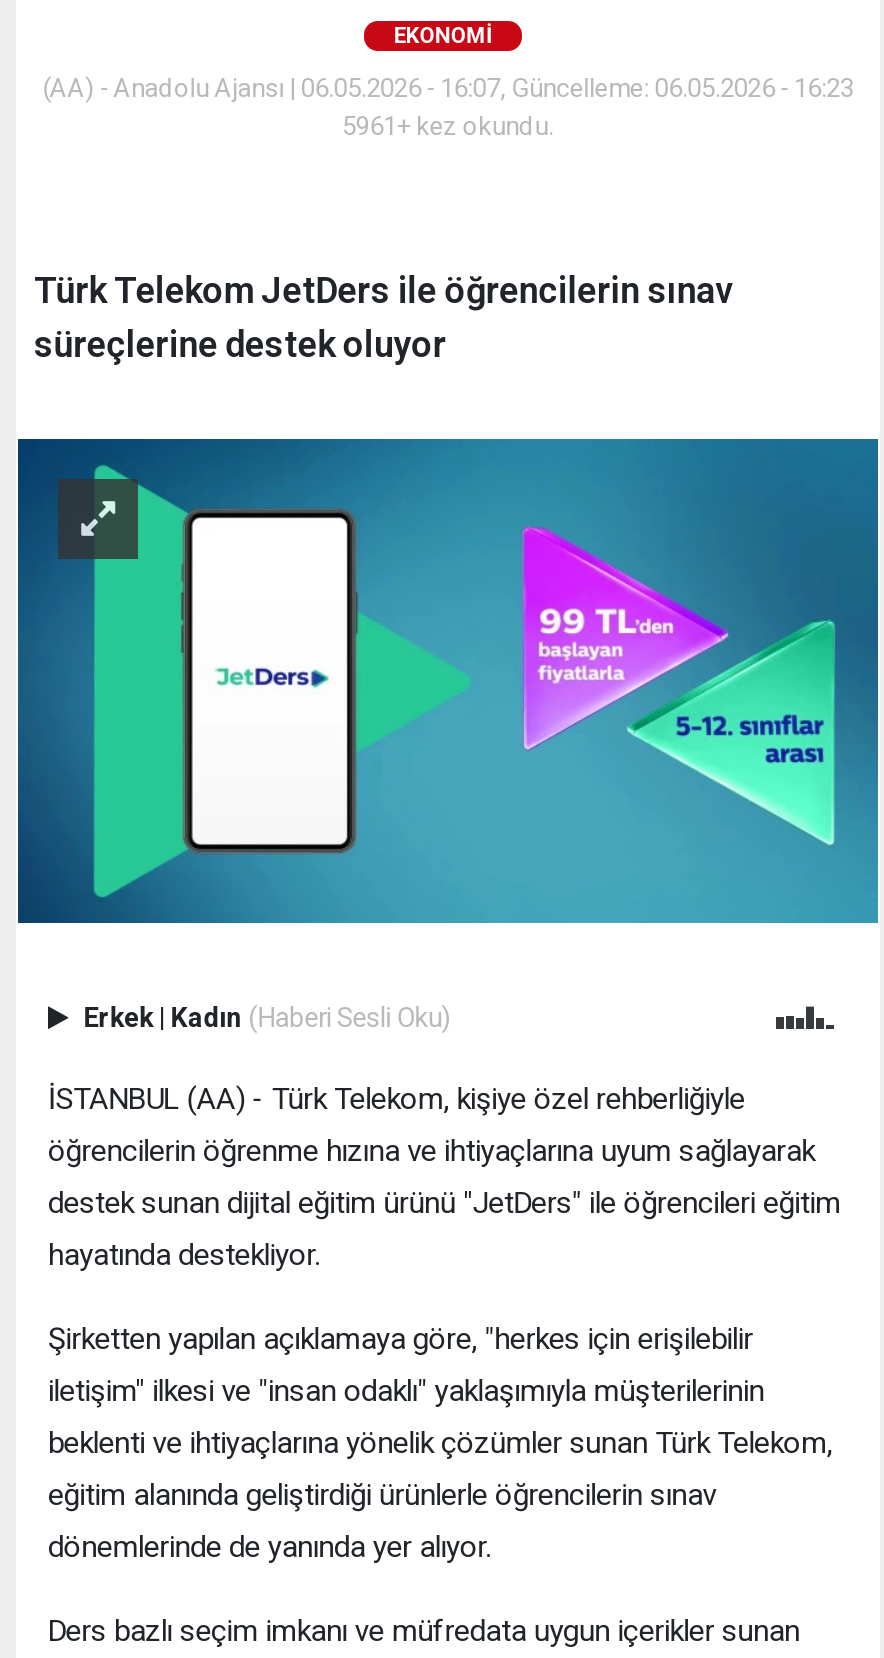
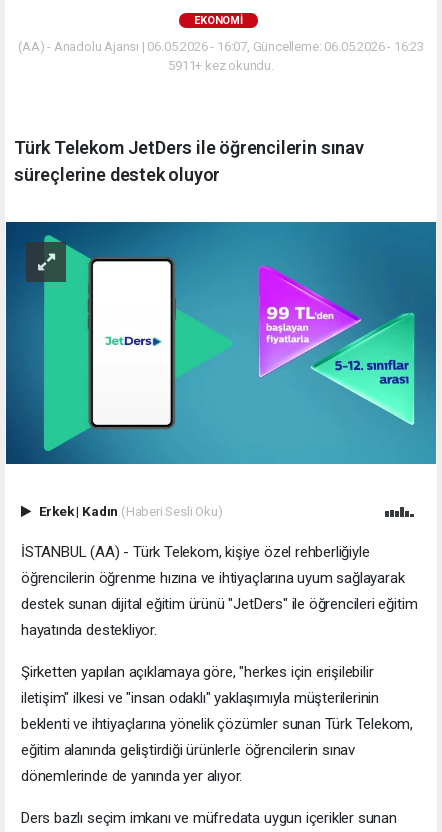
[342,111,554,141] 5961+ kez okundu. -> [168,58,274,73] 5911+ kez okundu.

